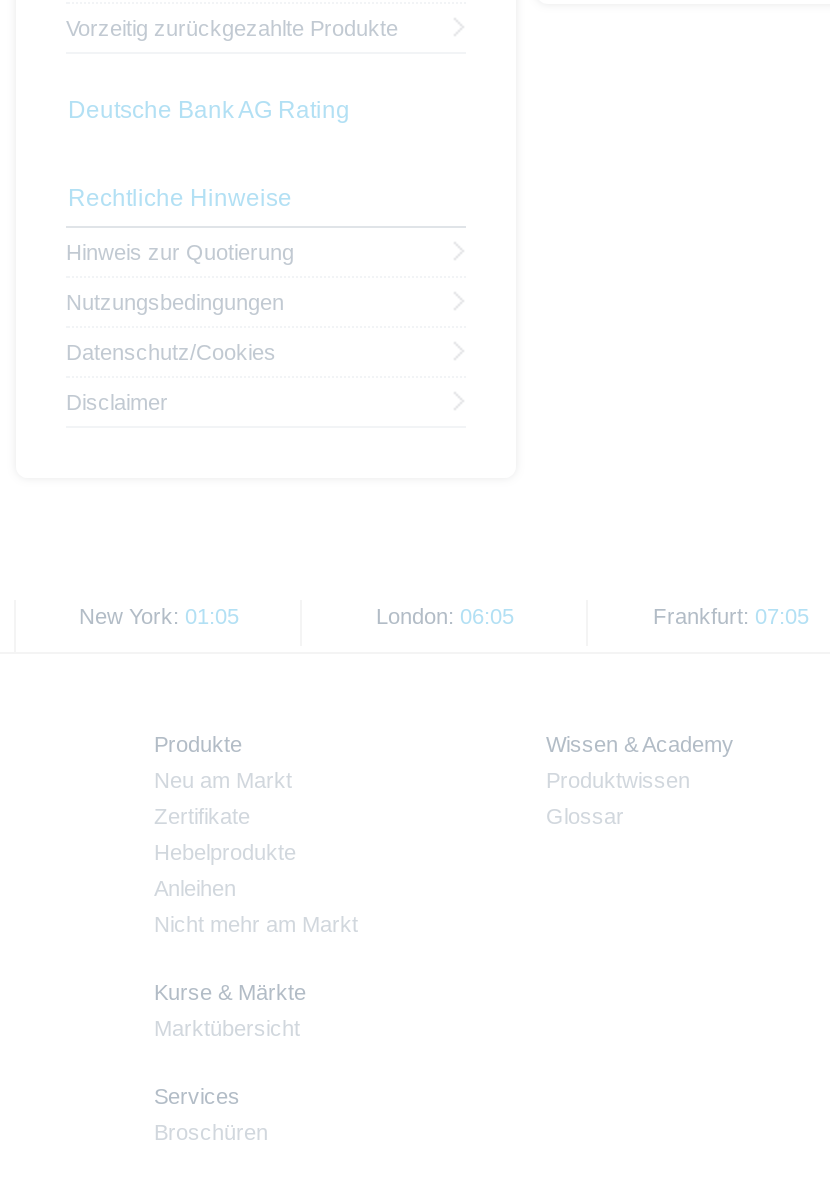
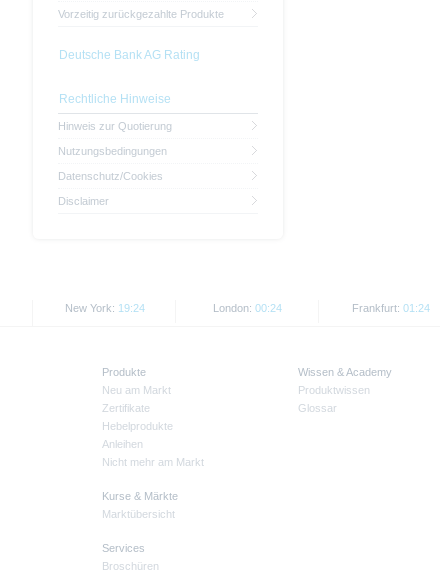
[79,604,239,628] New York: 01:05 -> [64,302,144,314] New York: 19:24
[376,604,514,628] London: 06:05 -> [213,302,282,314] London: 00:24
[653,604,809,628] Frankfurt: 07:05 -> [351,302,429,314] Frankfurt: 01:24

